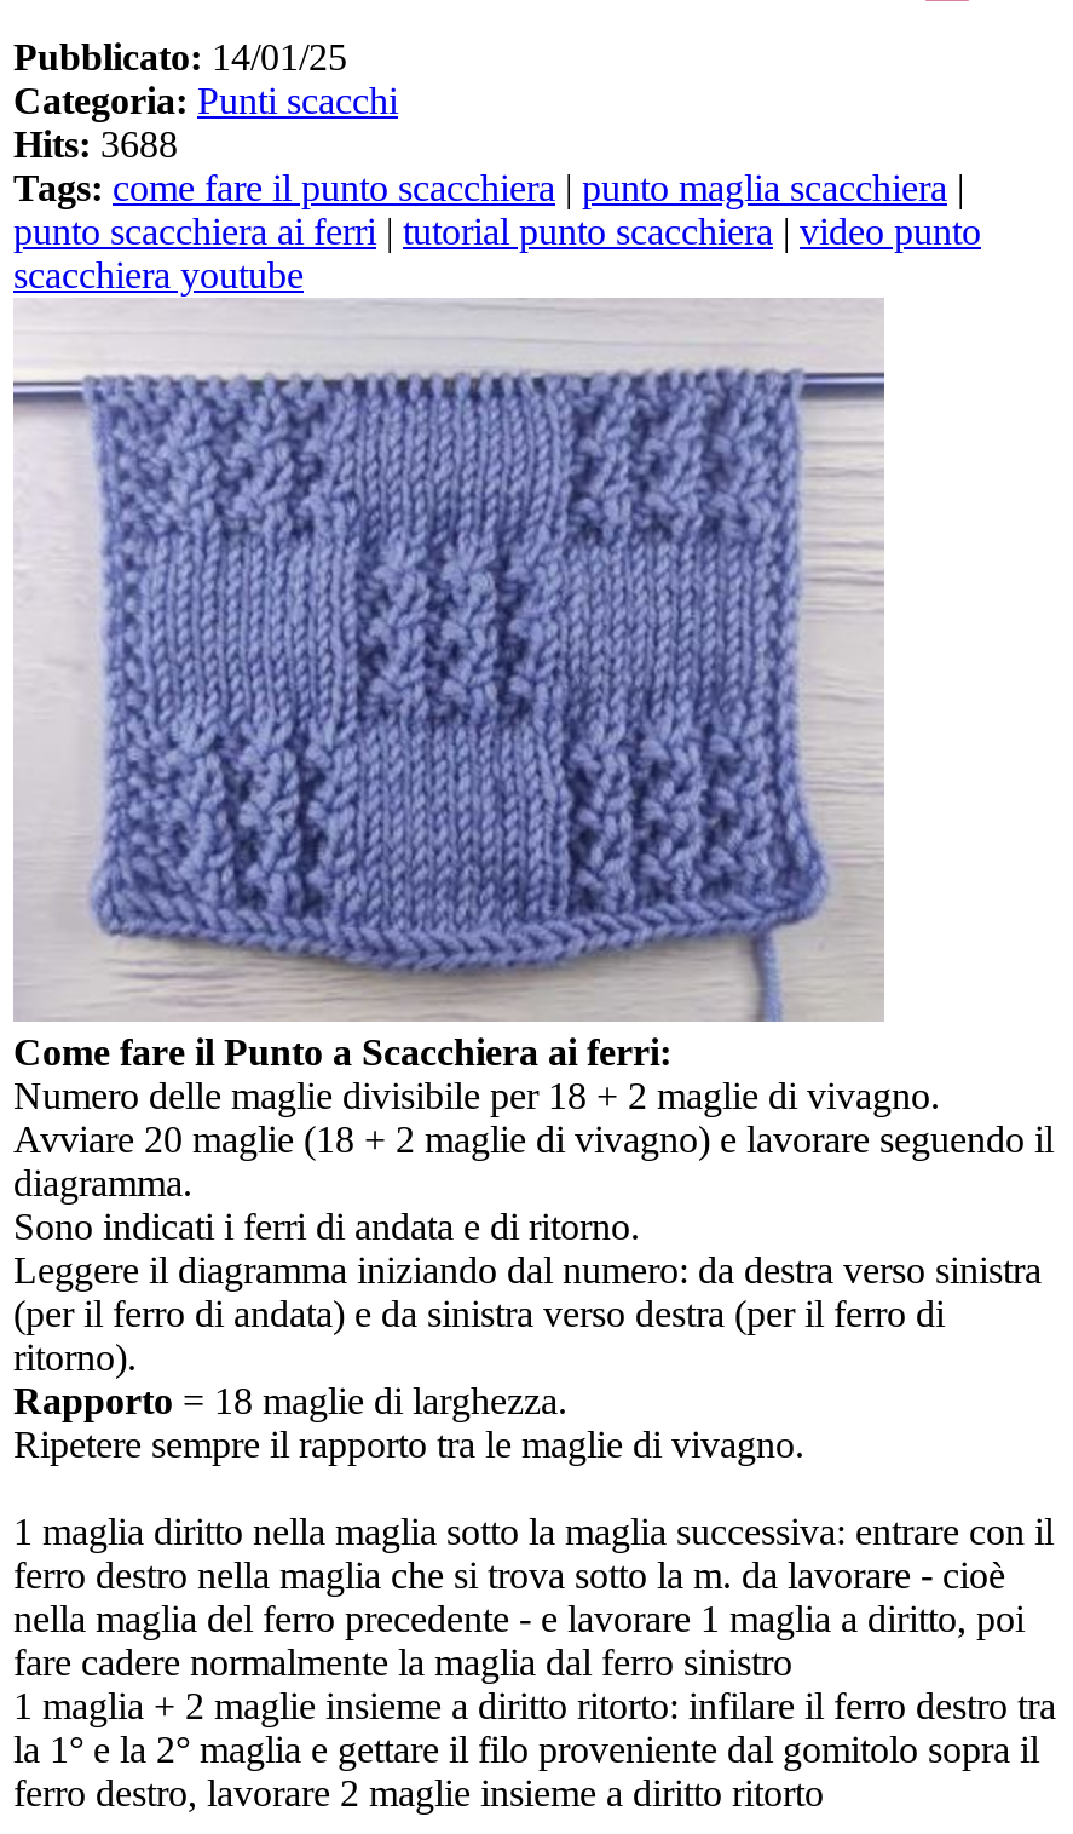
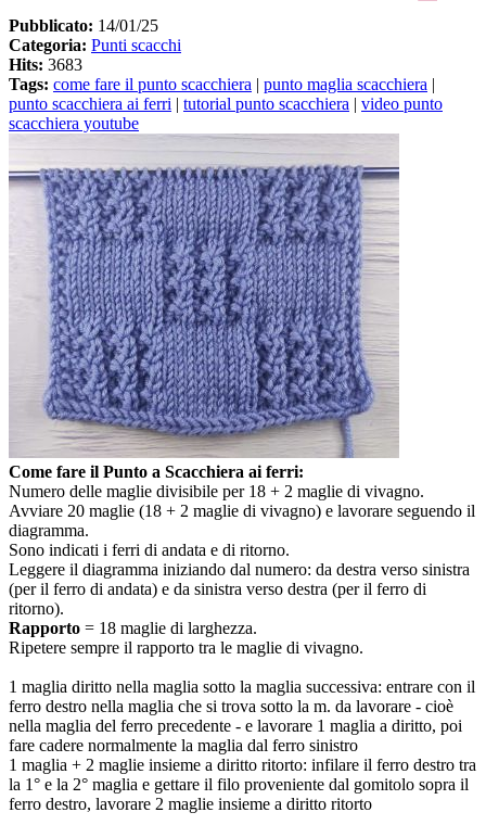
[13,125,178,166] Hits: 3688 -> [9,56,82,74] Hits: 3683

